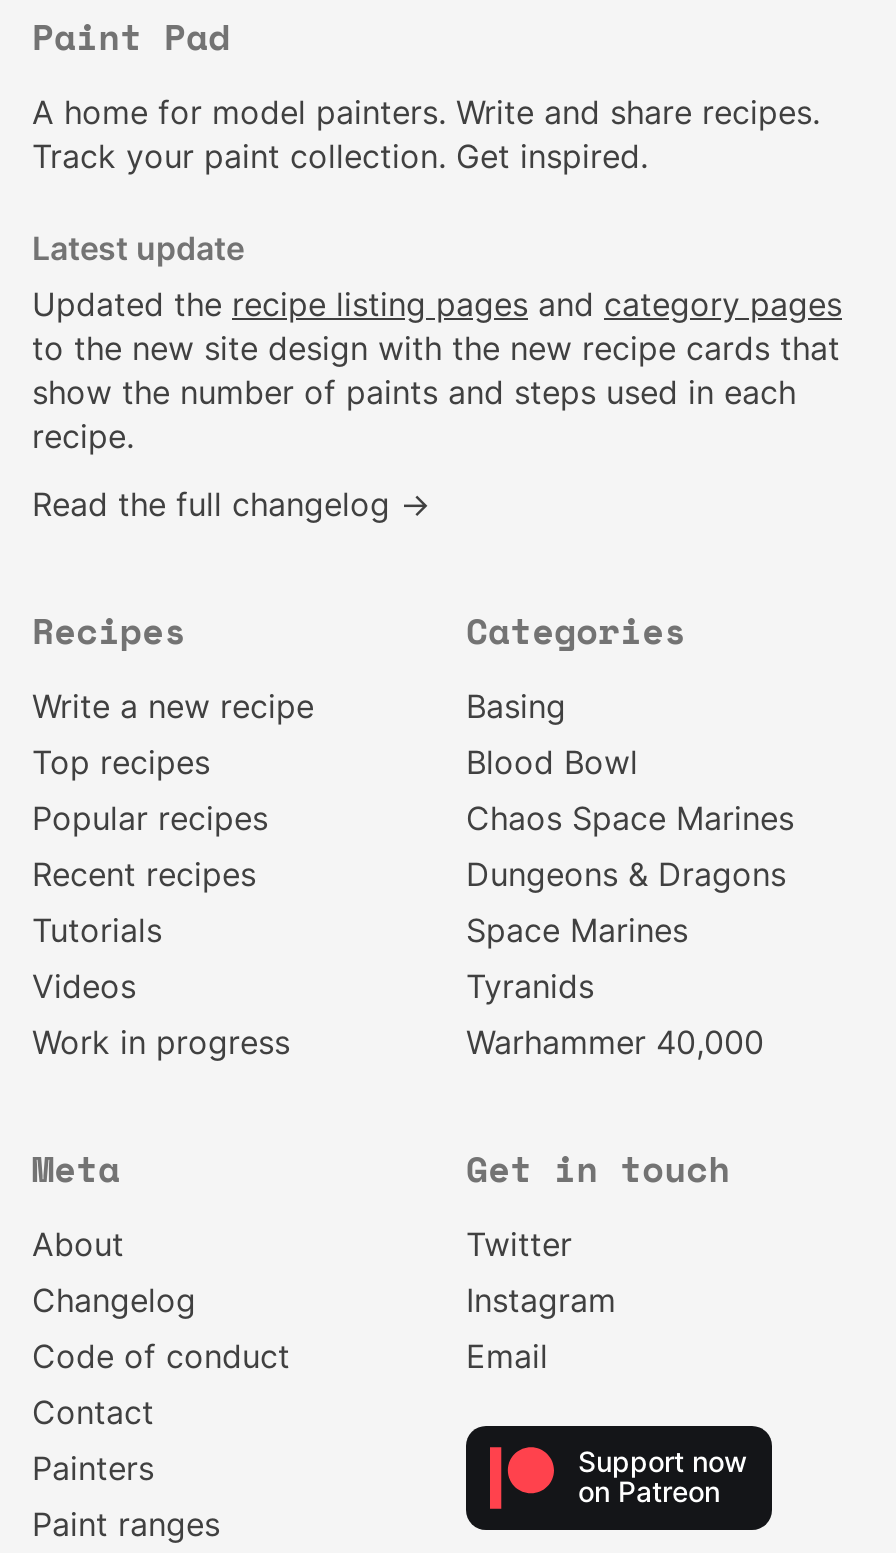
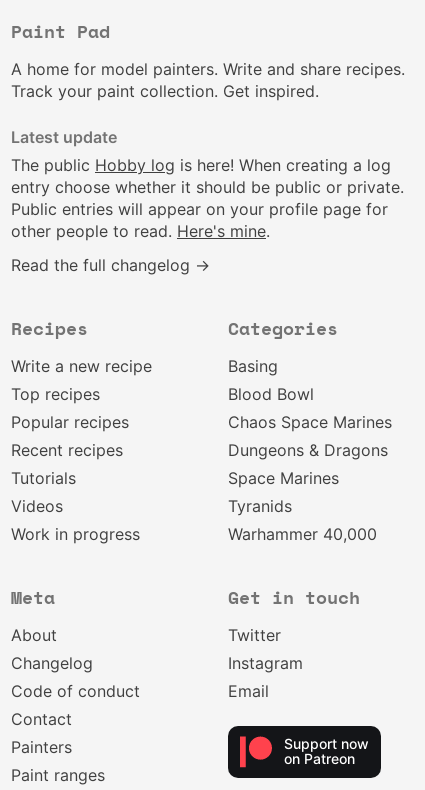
[32,284,842,456] Updated the recipe listing pages and category pages | to the new site design with the new recipe cards that | show the number of paints and steps used in each | recipe. -> [11,155,404,241] The public Hobby log is here! When creating a log | entry choose whether it should be public or private. | Public entries will appear on your profile page for | other people to read. Here's mine.

